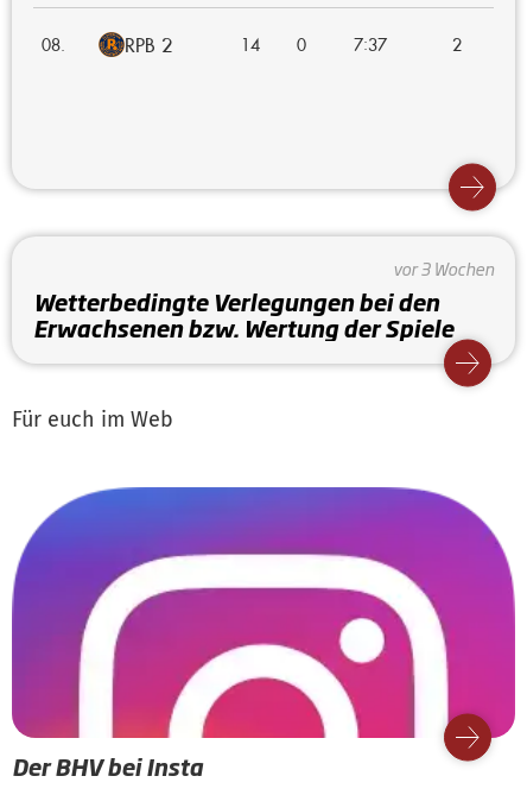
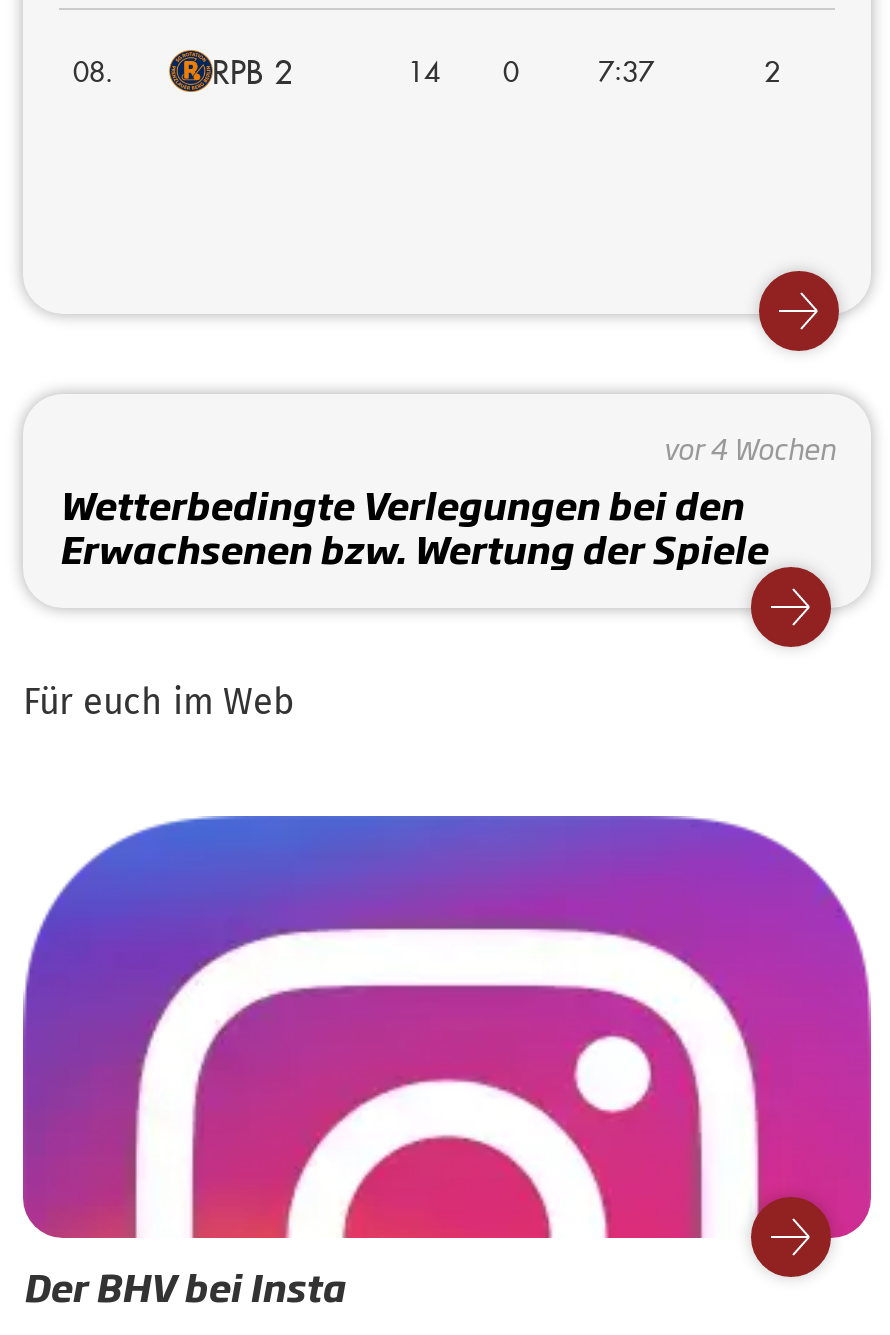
[393,255,494,280] vor 3 Wochen -> [663,426,835,468] vor 4 Wochen

